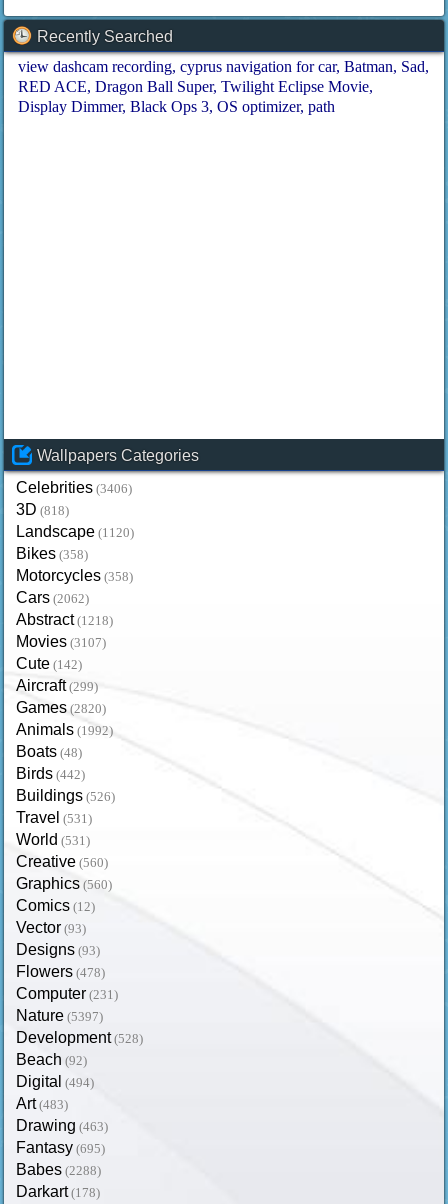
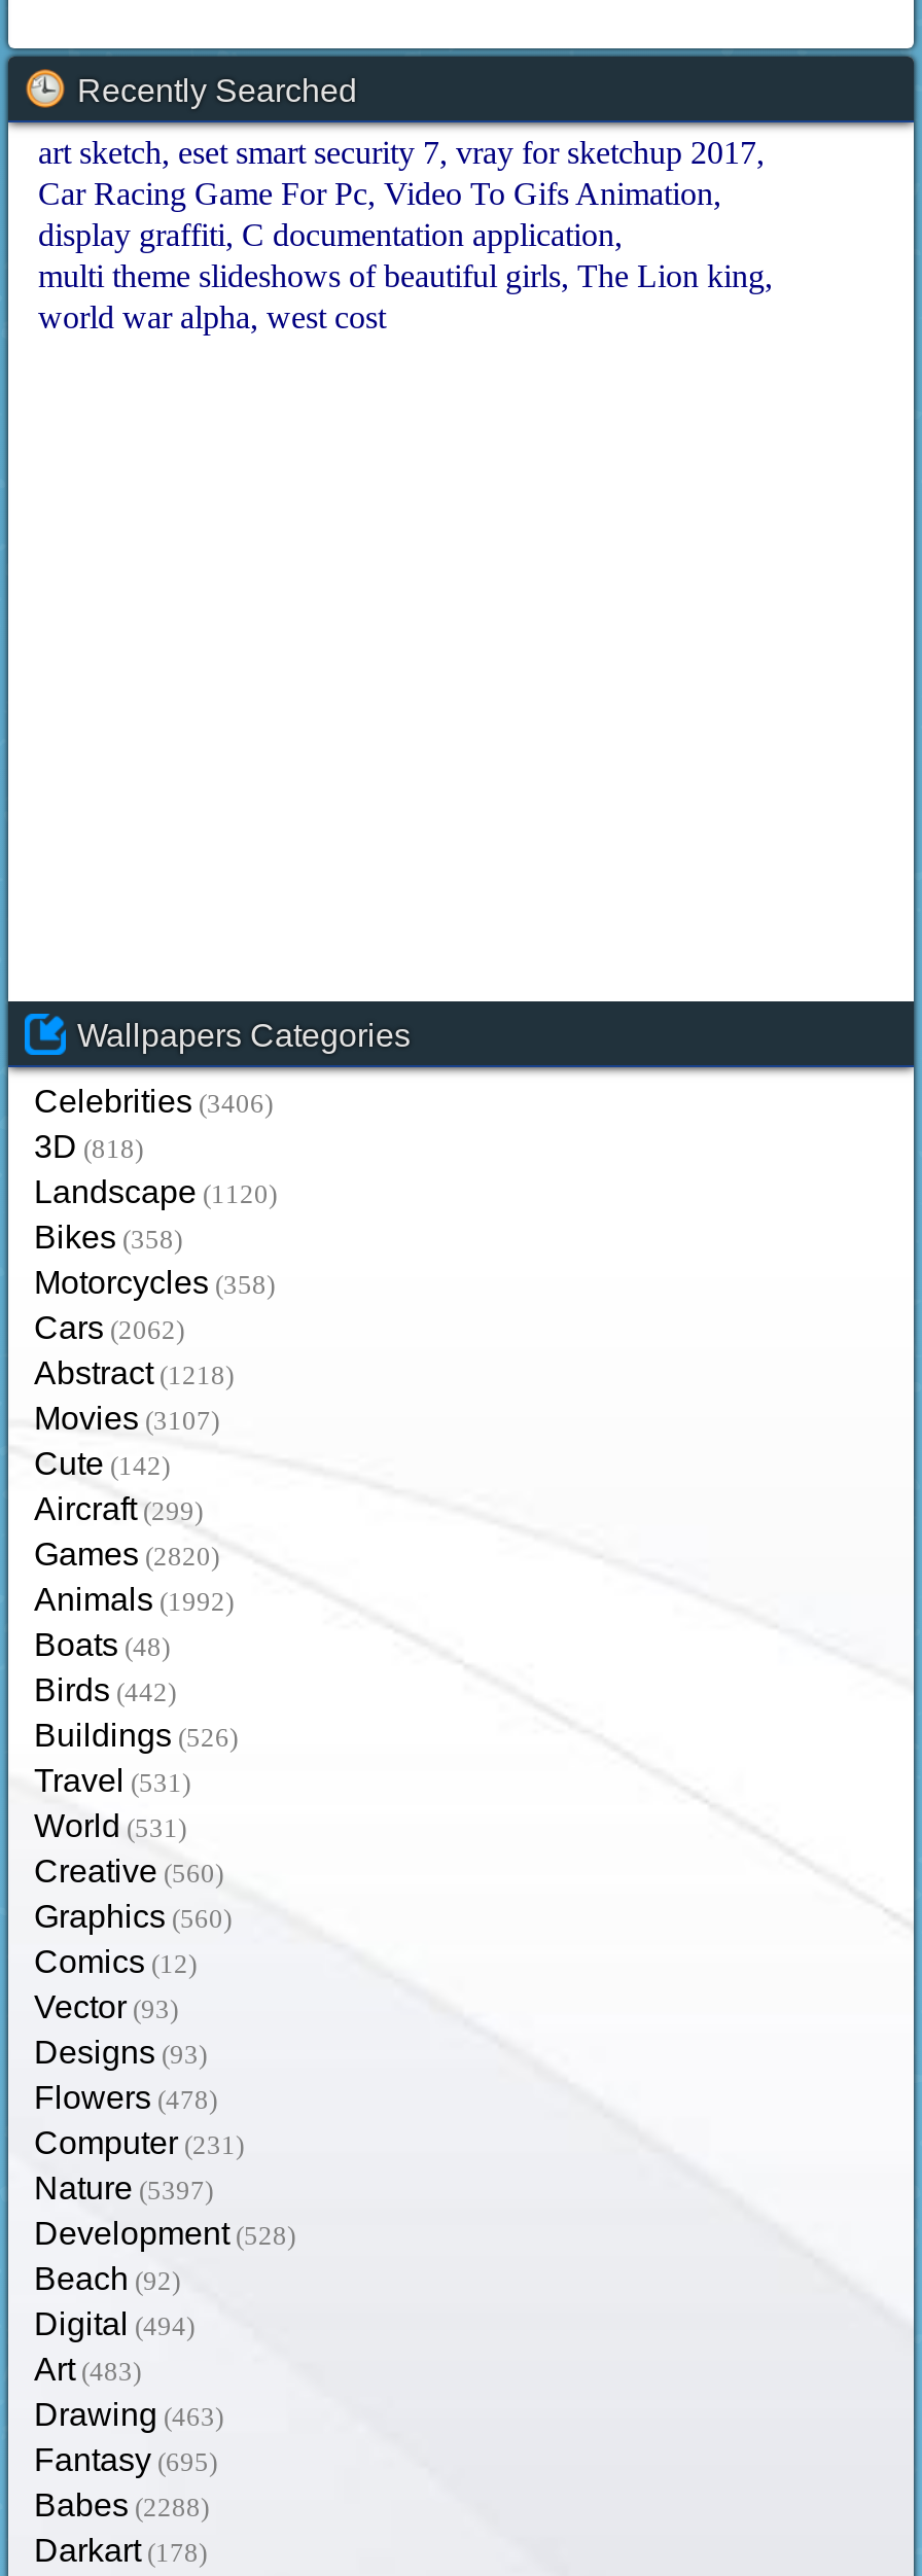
[18,58,425,115] view dashcam recording cyprus navigation for car Batman Sad | RED ACE Dragon Ball Super Twilight Eclipse Movie | Display Dimmer Black Ops 3 OS optimizer path -> [38,135,765,335] art sketch eset smart security 7 vray for sketchup 2017 | Car Racing Game For Pc Video To Gifs Animation | display graffiti C documentation application | multi theme slideshows of beautiful girls The Lion king | world war alpha west cost

